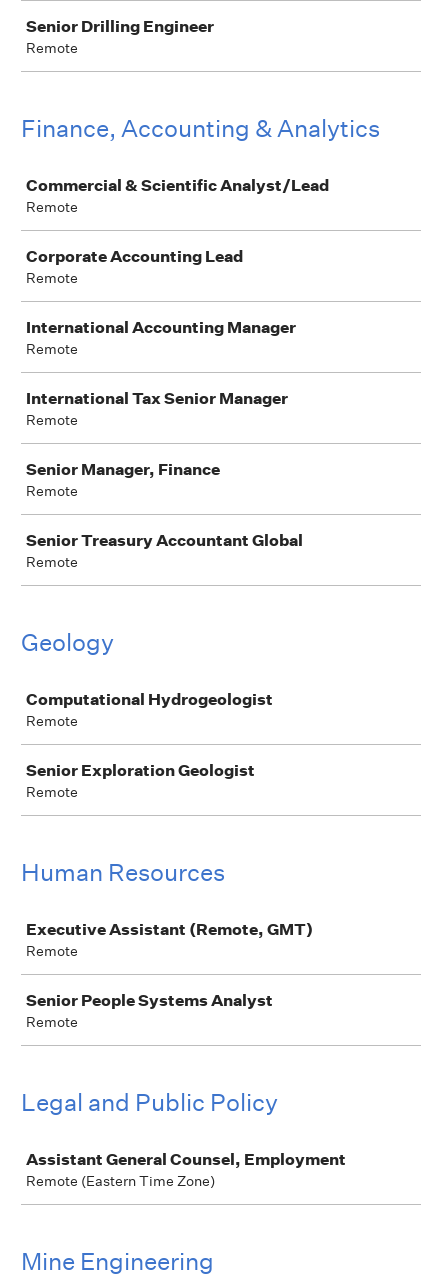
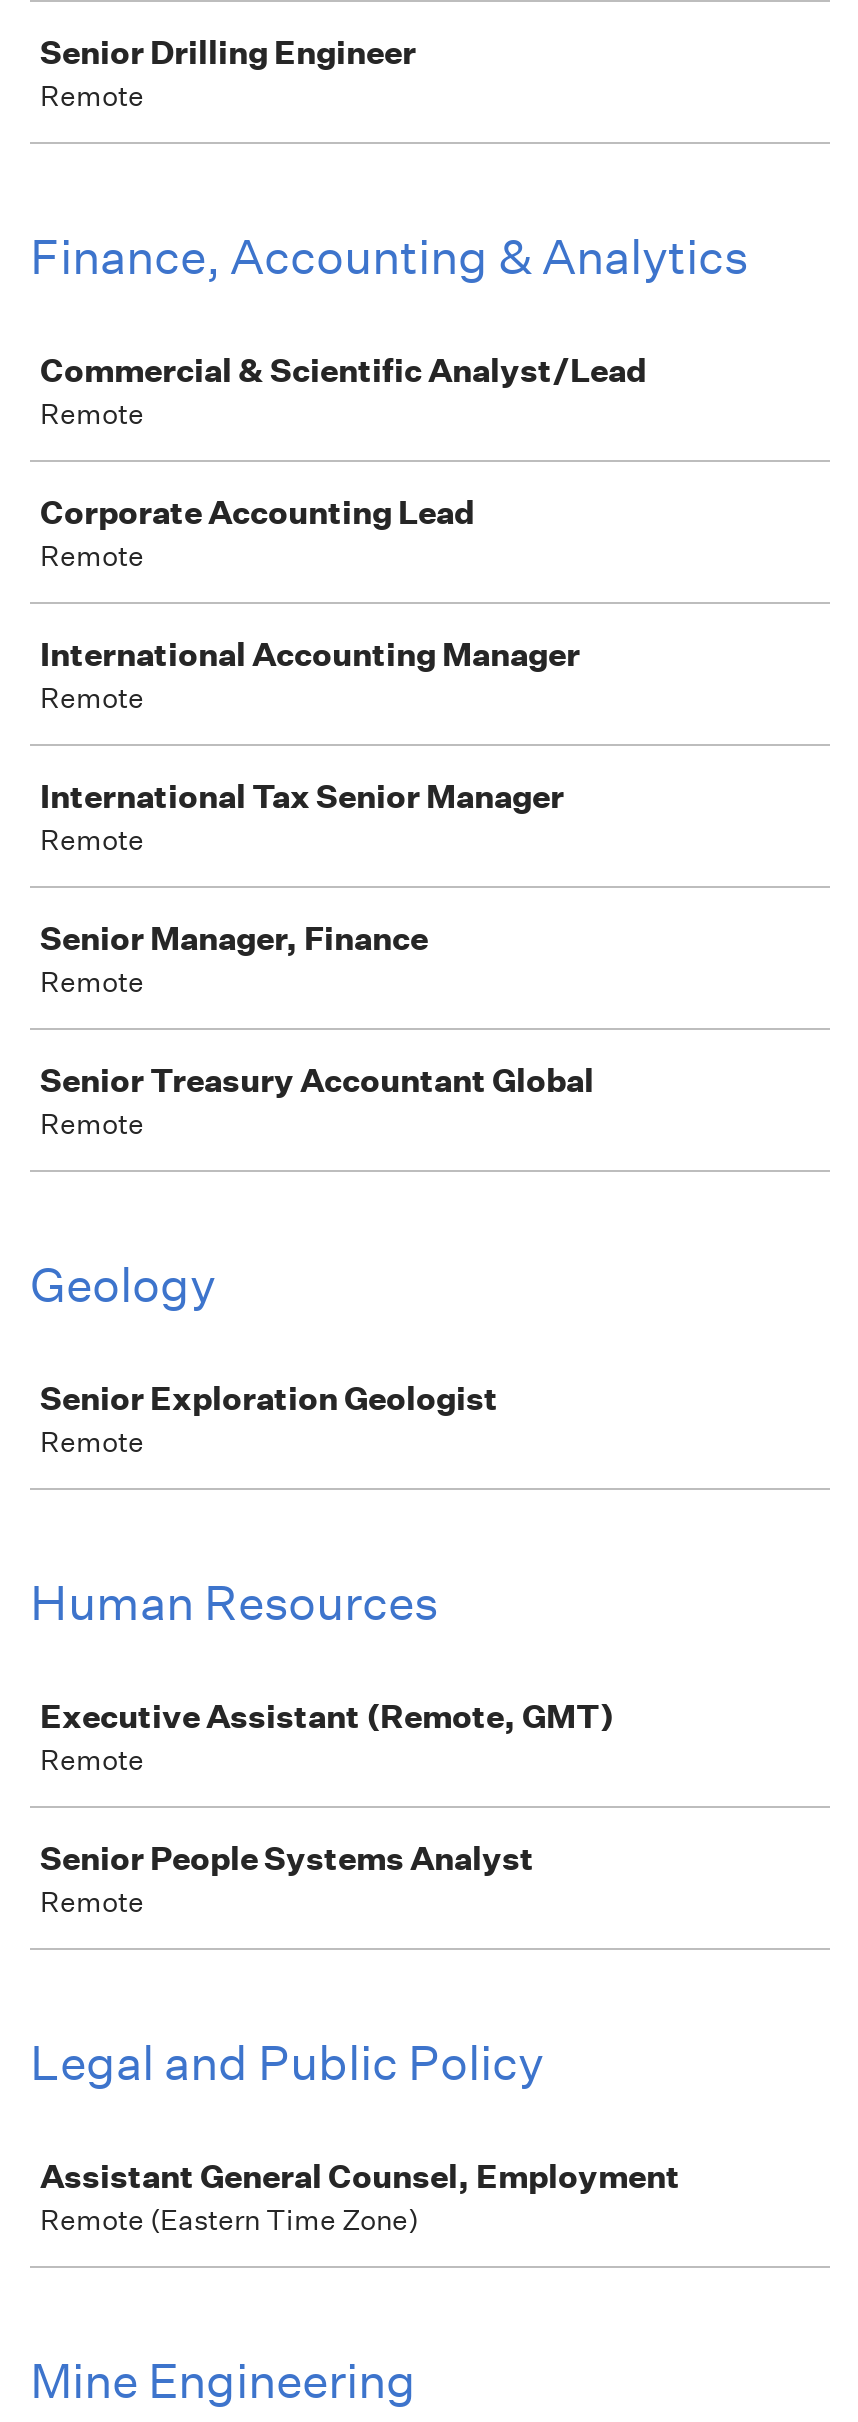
[26,689,273,730] Computational Hydrogeologist | Remote -> none

